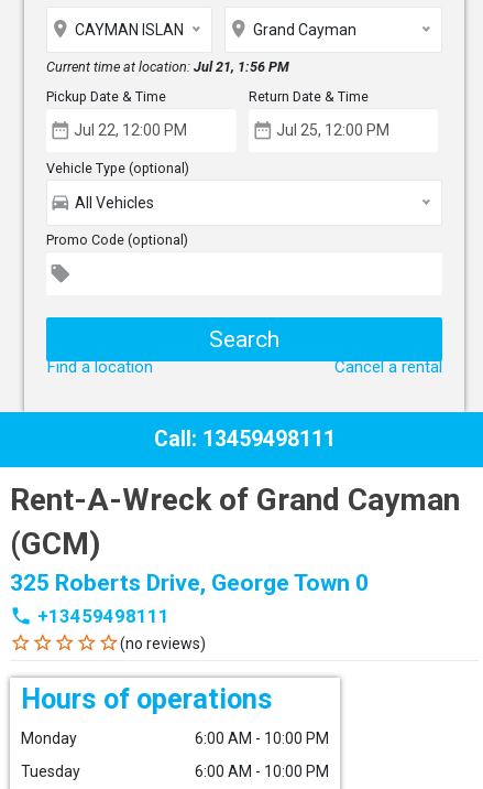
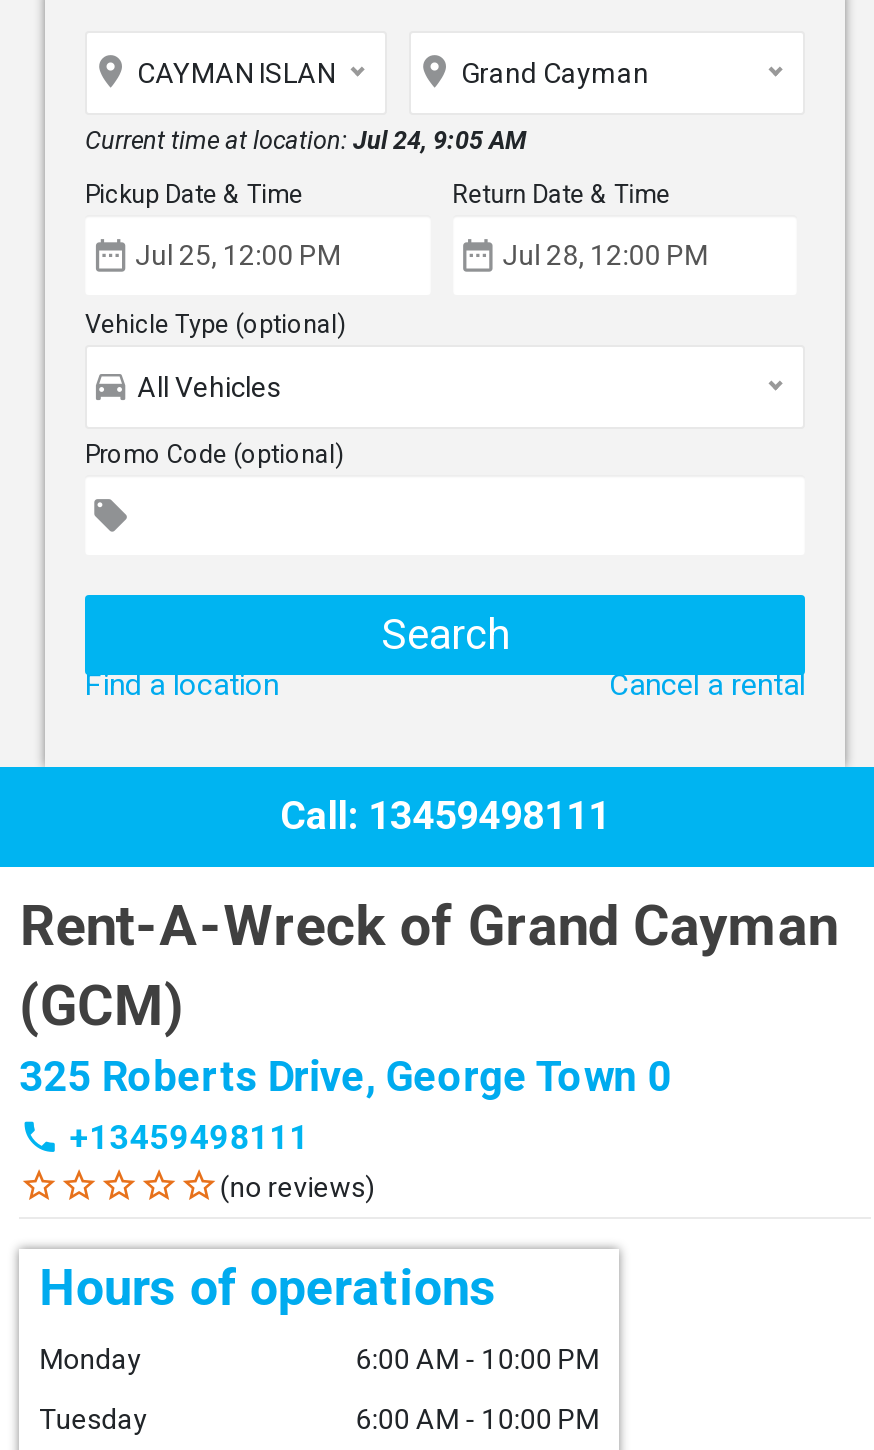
[46,58,289,75] Current time at location: Jul 21, 1:56 PM -> [85,125,527,155] Current time at location: Jul 24, 9:05 AM

